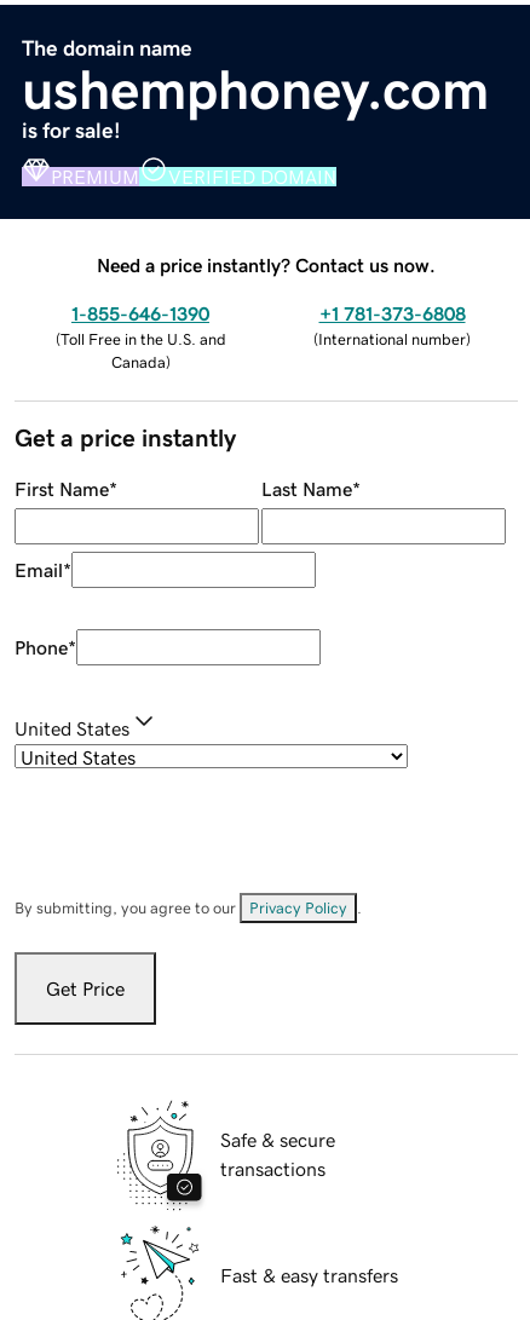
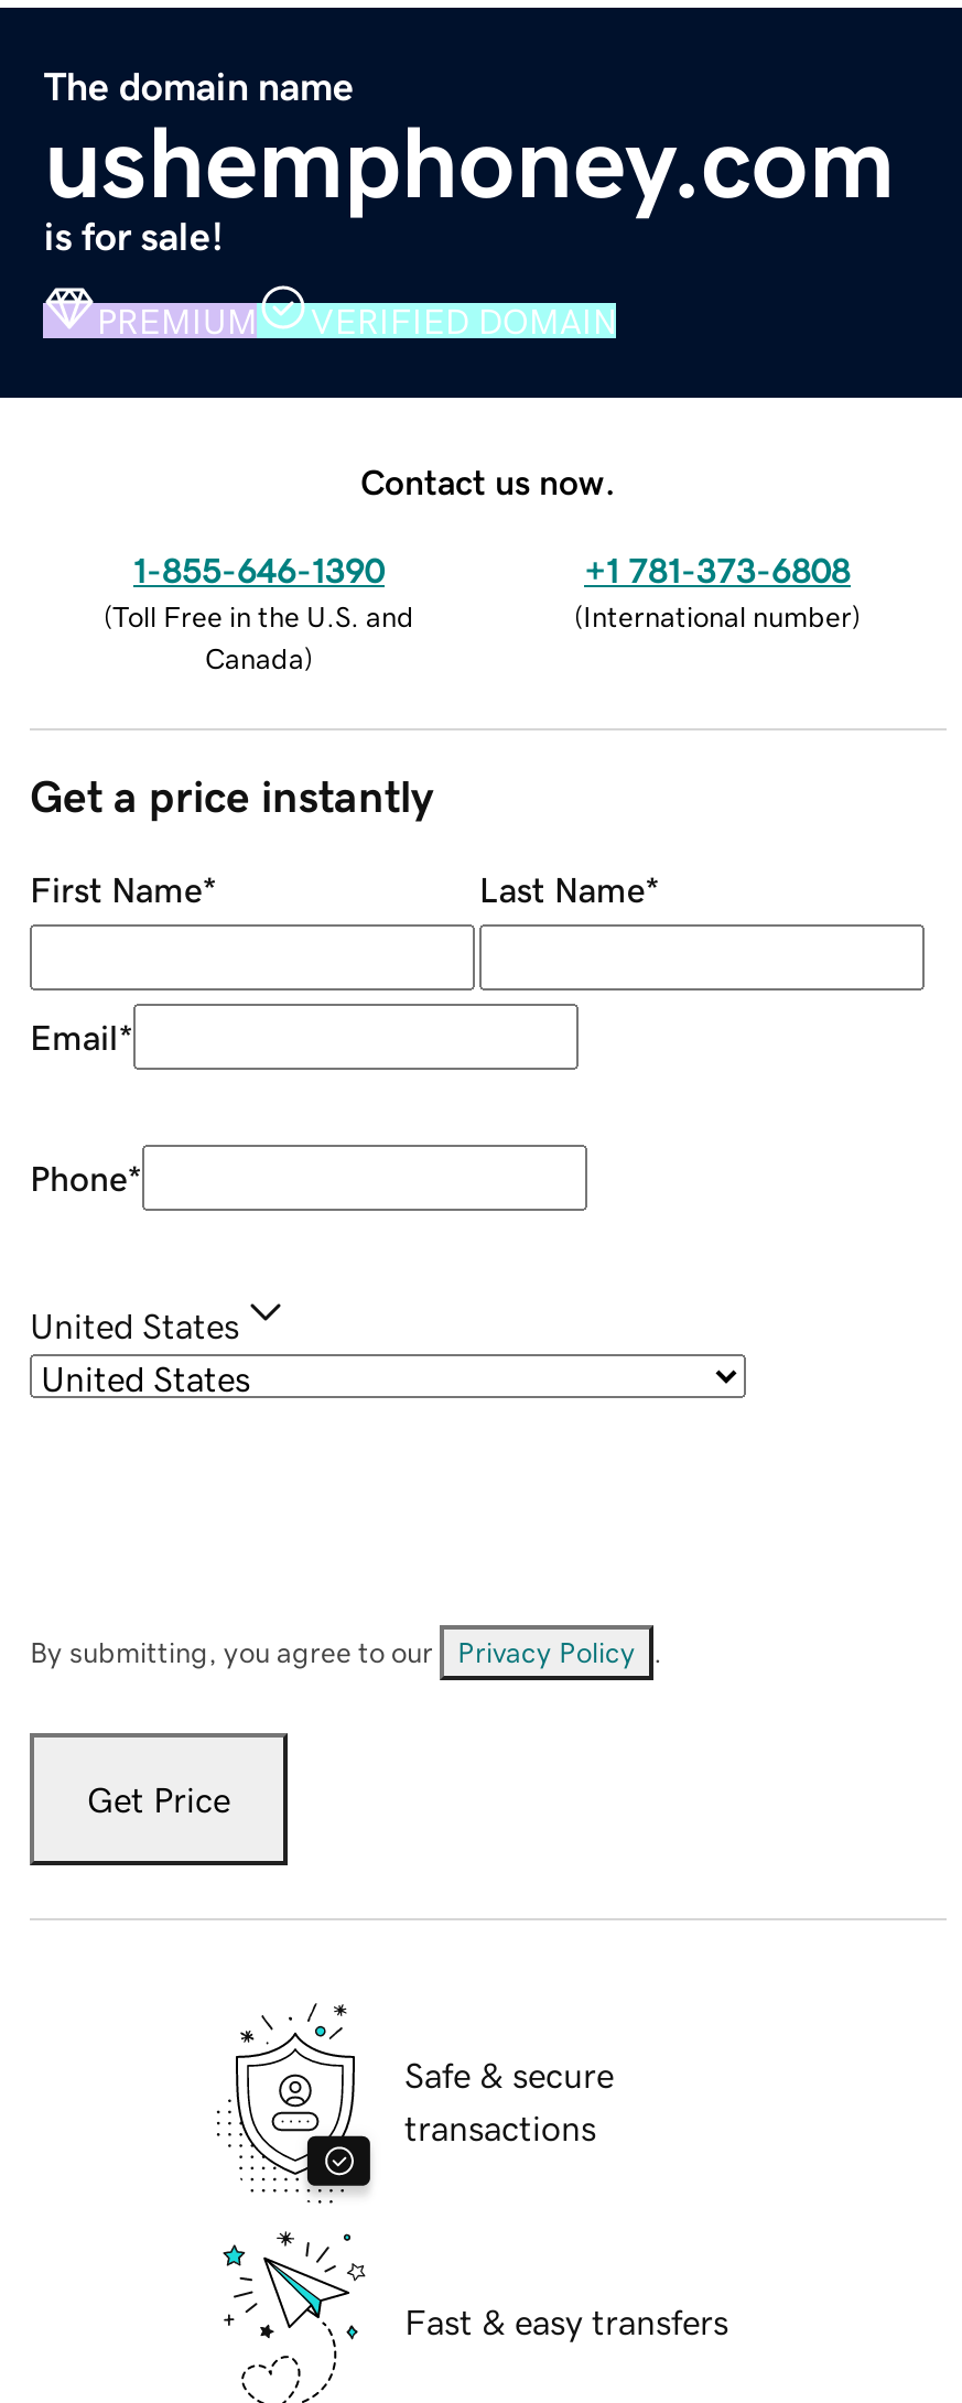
[97,255,436,274] Need a price instantly? Contact us now. -> [360,463,616,498] Contact us now.

